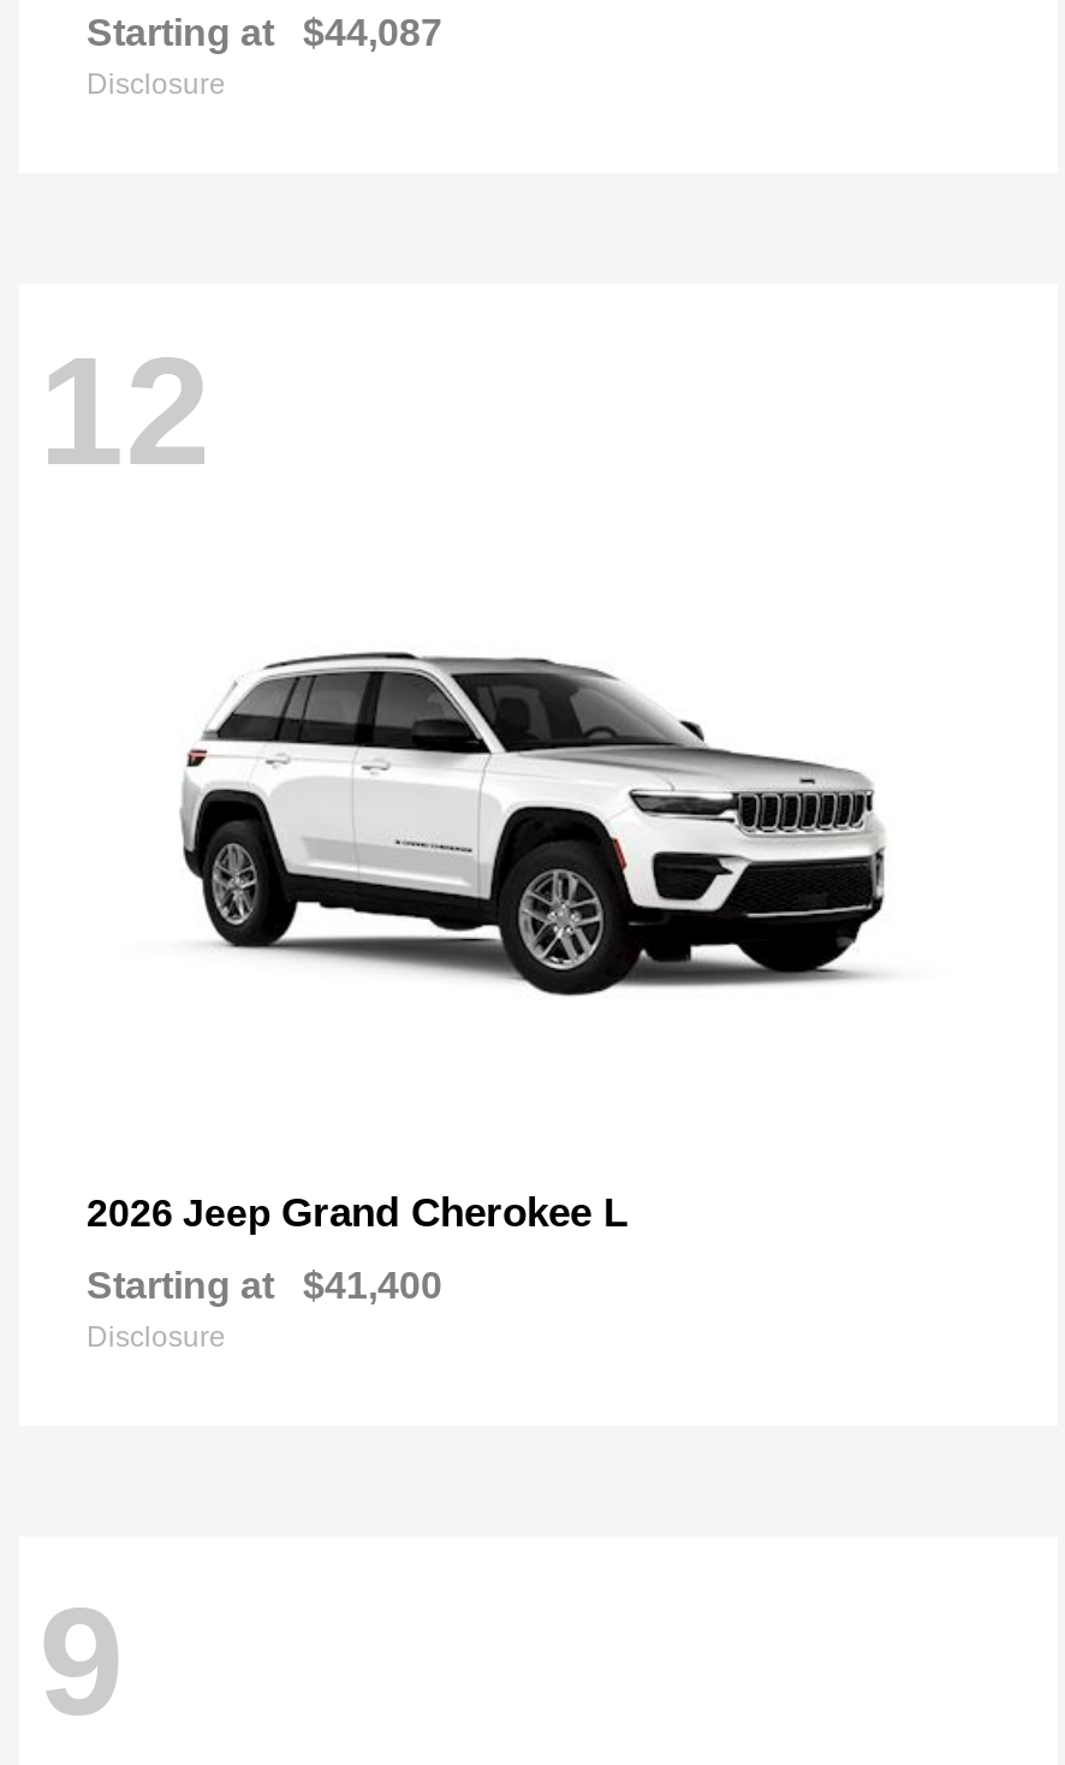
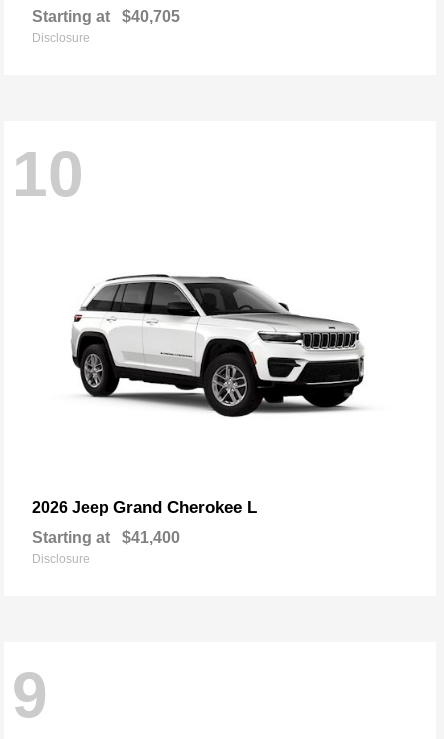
[87,13,442,54] Starting at $44,087 -> [32,8,180,25] Starting at $40,705
[38,324,212,498] 12 -> [12,138,84,210] 10

